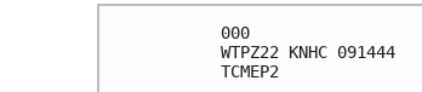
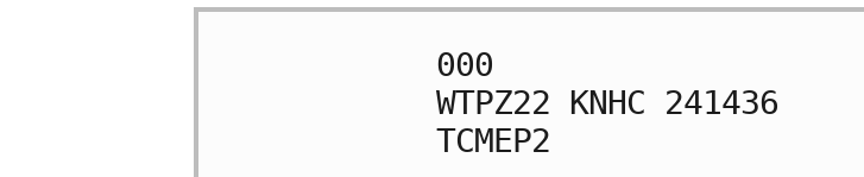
[221,42,395,61] WTPZ22 KNHC 091444 -> [436,82,778,120] WTPZ22 KNHC 241436

